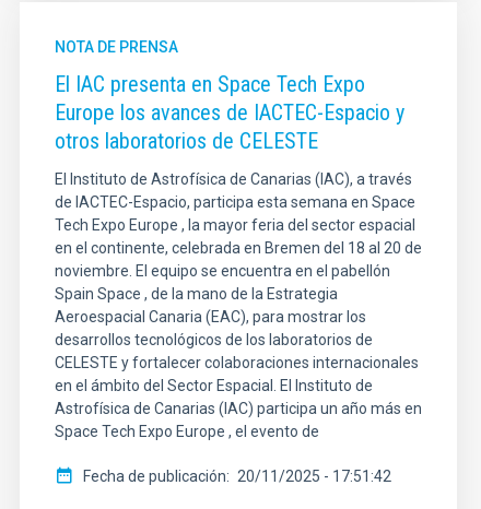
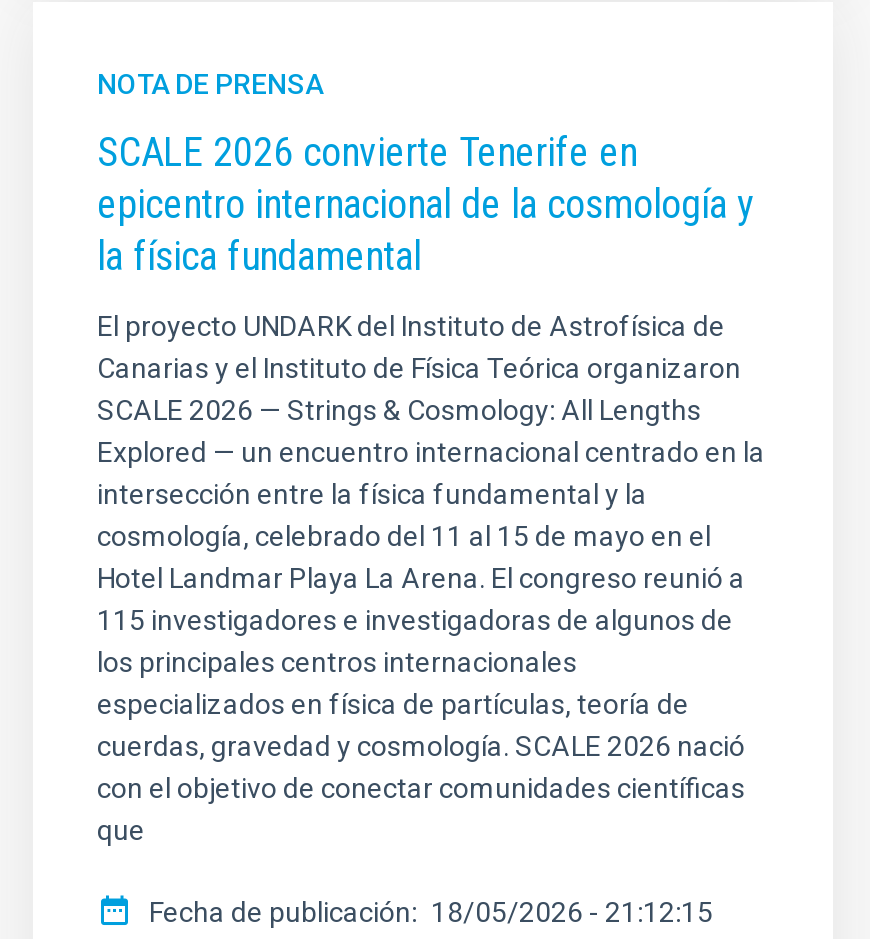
[55,71,404,154] El IAC presenta en Space Tech Expo | Europe los avances de IACTEC-Espacio y | otros laboratorios de CELESTE -> [97,128,753,280] SCALE 2026 convierte Tenerife en | epicentro internacional de la cosmología y | la física fundamental
[55,171,422,440] El Instituto de Astrofísica de Canarias (IAC), a través | de IACTEC-Espacio, participa esta semana en Space | Tech Expo Europe , la mayor feria del sector espacial | en el continente, celebrada en Bremen del 18 al 20 de | noviembre. El equipo se encuentra en el pabellón | Spain Space , de la mano de la Estrategia | Aeroespacial Canaria (EAC), para mostrar los | desarrollos tecnológicos de los laboratorios de | CELESTE y fortalecer colaboraciones internacionales | en el ámbito del Sector Espacial. El Instituto de | Astrofísica de Canarias (IAC) participa un año más en | Space Tech Expo Europe , el evento de -> [97,310,765,846] El proyecto UNDARK del Instituto de Astrofísica de | Canarias y el Instituto de Física Teórica organizaron | SCALE 2026 — Strings & Cosmology: All Lengths | Explored — un encuentro internacional centrado en la | intersección entre la física fundamental y la | cosmología, celebrado del 11 al 15 de mayo en el | Hotel Landmar Playa La Arena. El congreso reunió a | 115 investigadores e investigadoras de algunos de | los principales centros internacionales | especializados en física de partículas, teoría de | cuerdas, gravedad y cosmología. SCALE 2026 nació | con el objetivo de conectar comunidades científicas | que
[83,468,391,485] Fecha de publicación 20/11/2025 - 17:51:42 -> [149,896,713,928] Fecha de publicación 18/05/2026 - 21:12:15

